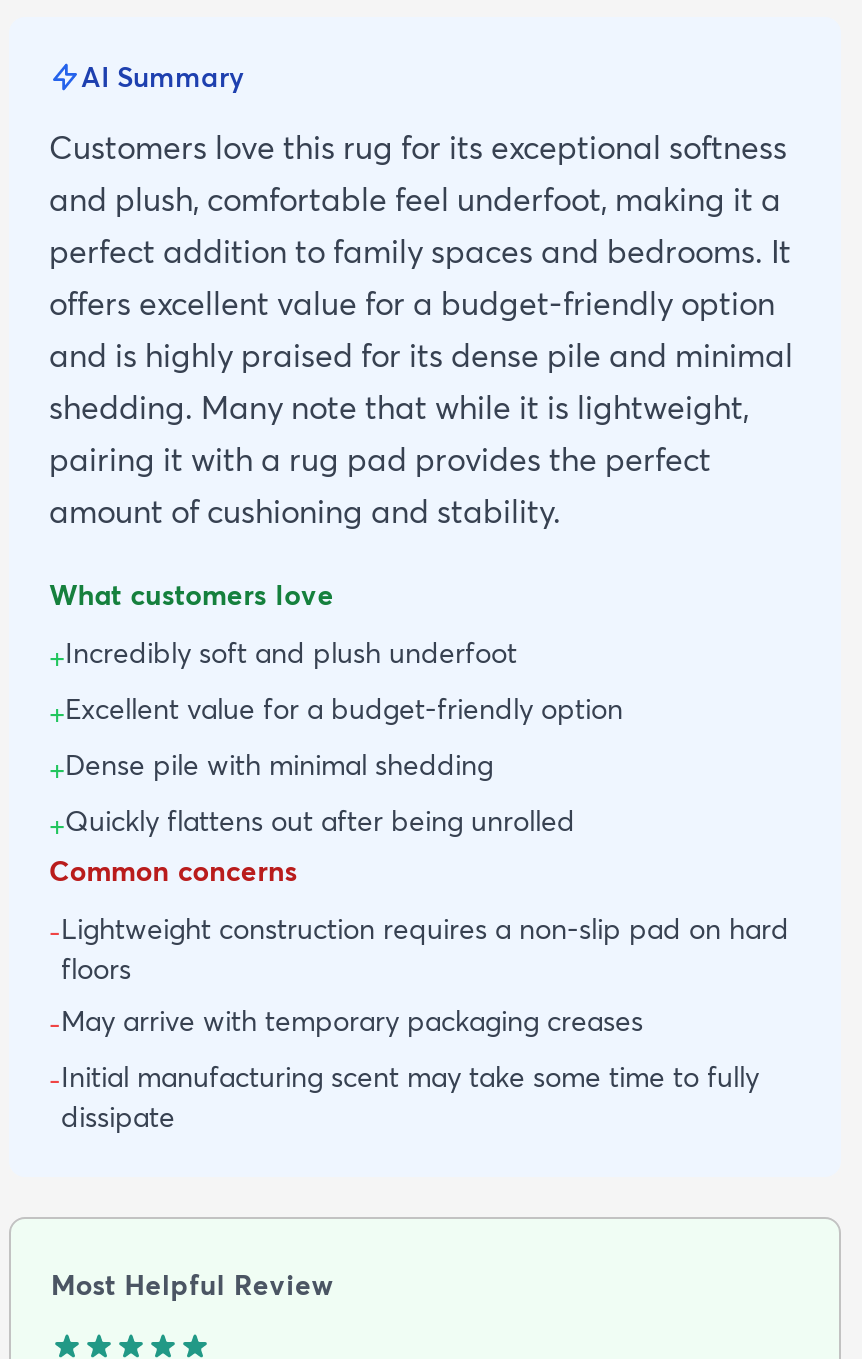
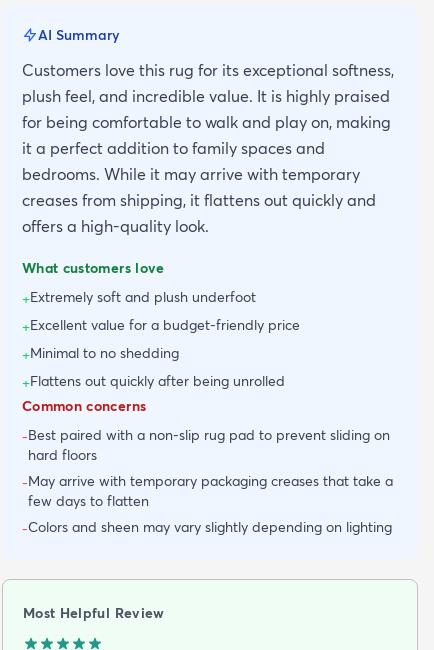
[49,127,793,531] Customers love this rug for its exceptional softness | and plush, comfortable feel underfoot, making it a | perfect addition to family spaces and bedrooms. It | offers excellent value for a budget-friendly option | and is highly praised for its dense pile and minimal | shedding. Many note that while it is lightweight, | pairing it with a rug pad provides the perfect | amount of cushioning and stability. -> [22,60,394,236] Customers love this rug for its exceptional softness, | plush feel, and incredible value. It is highly praised | for being comfortable to walk and play on, making | it a perfect addition to family spaces and | bedrooms. While it may arrive with temporary | creases from shipping, it flattens out quickly and | offers a high-quality look.
[49,635,623,843] +Incredibly soft and plush underfoot | +Excellent value for a budget-friendly option | +Dense pile with minimal shedding | +Quickly flattens out after being unrolled -> [22,288,300,392] +Extremely soft and plush underfoot | +Excellent value for a budget-friendly price | +Minimal to no shedding | +Flattens out quickly after being unrolled
[49,911,789,1135] -Lightweight construction requires a non-slip pad on hard | floors | -May arrive with temporary packaging creases | -Initial manufacturing scent may take some time to fully | dissipate -> [22,426,393,538] -Best paired with a non-slip rug pad to prevent sliding on | hard floors | -May arrive with temporary packaging creases that take a | few days to flatten | -Colors and sheen may vary slightly depending on lighting

